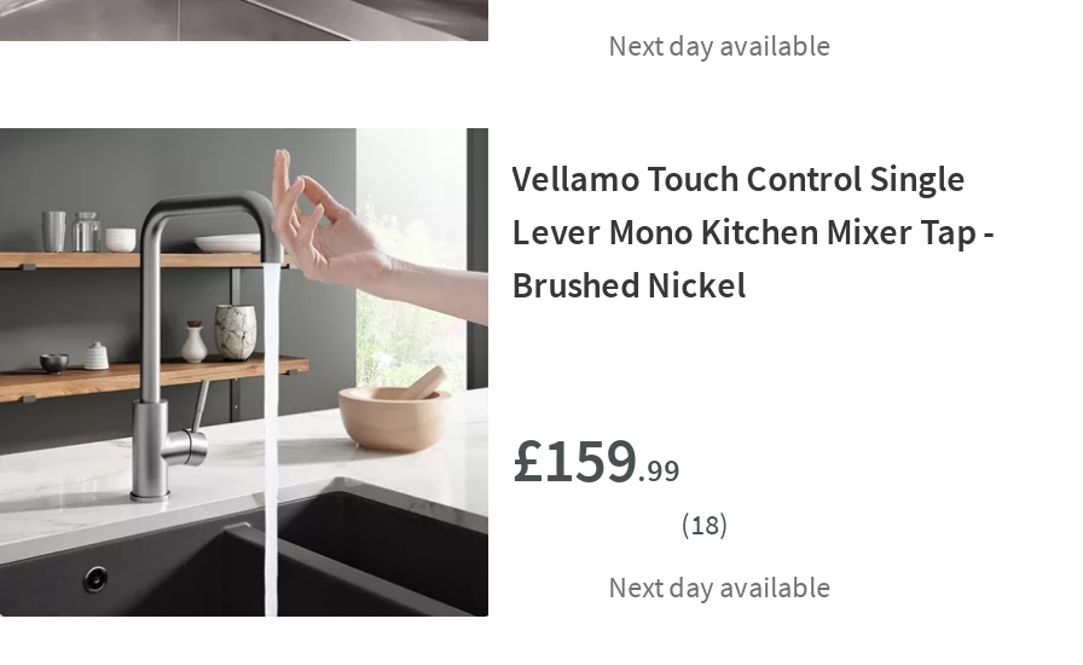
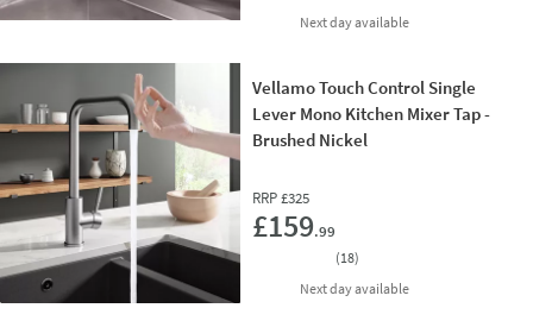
none -> [252,188,309,208] RRP £325

